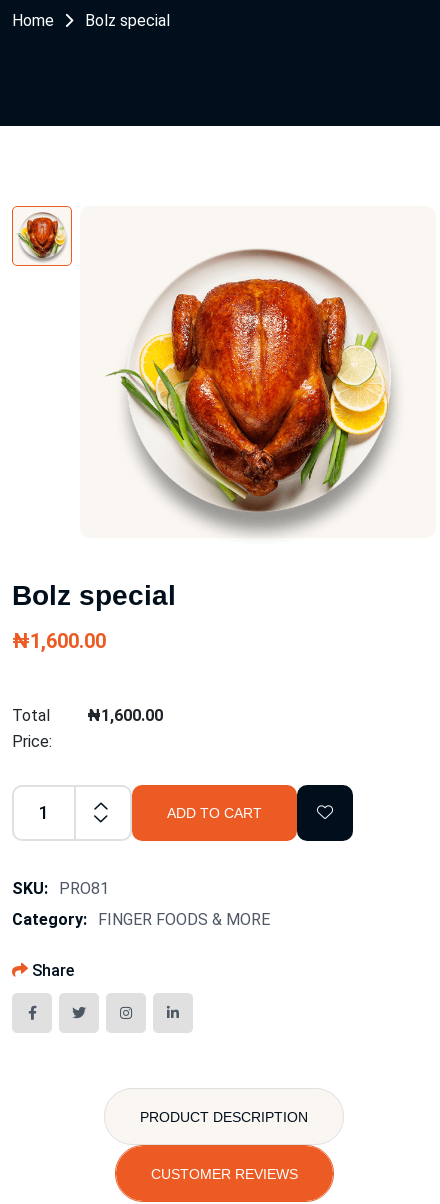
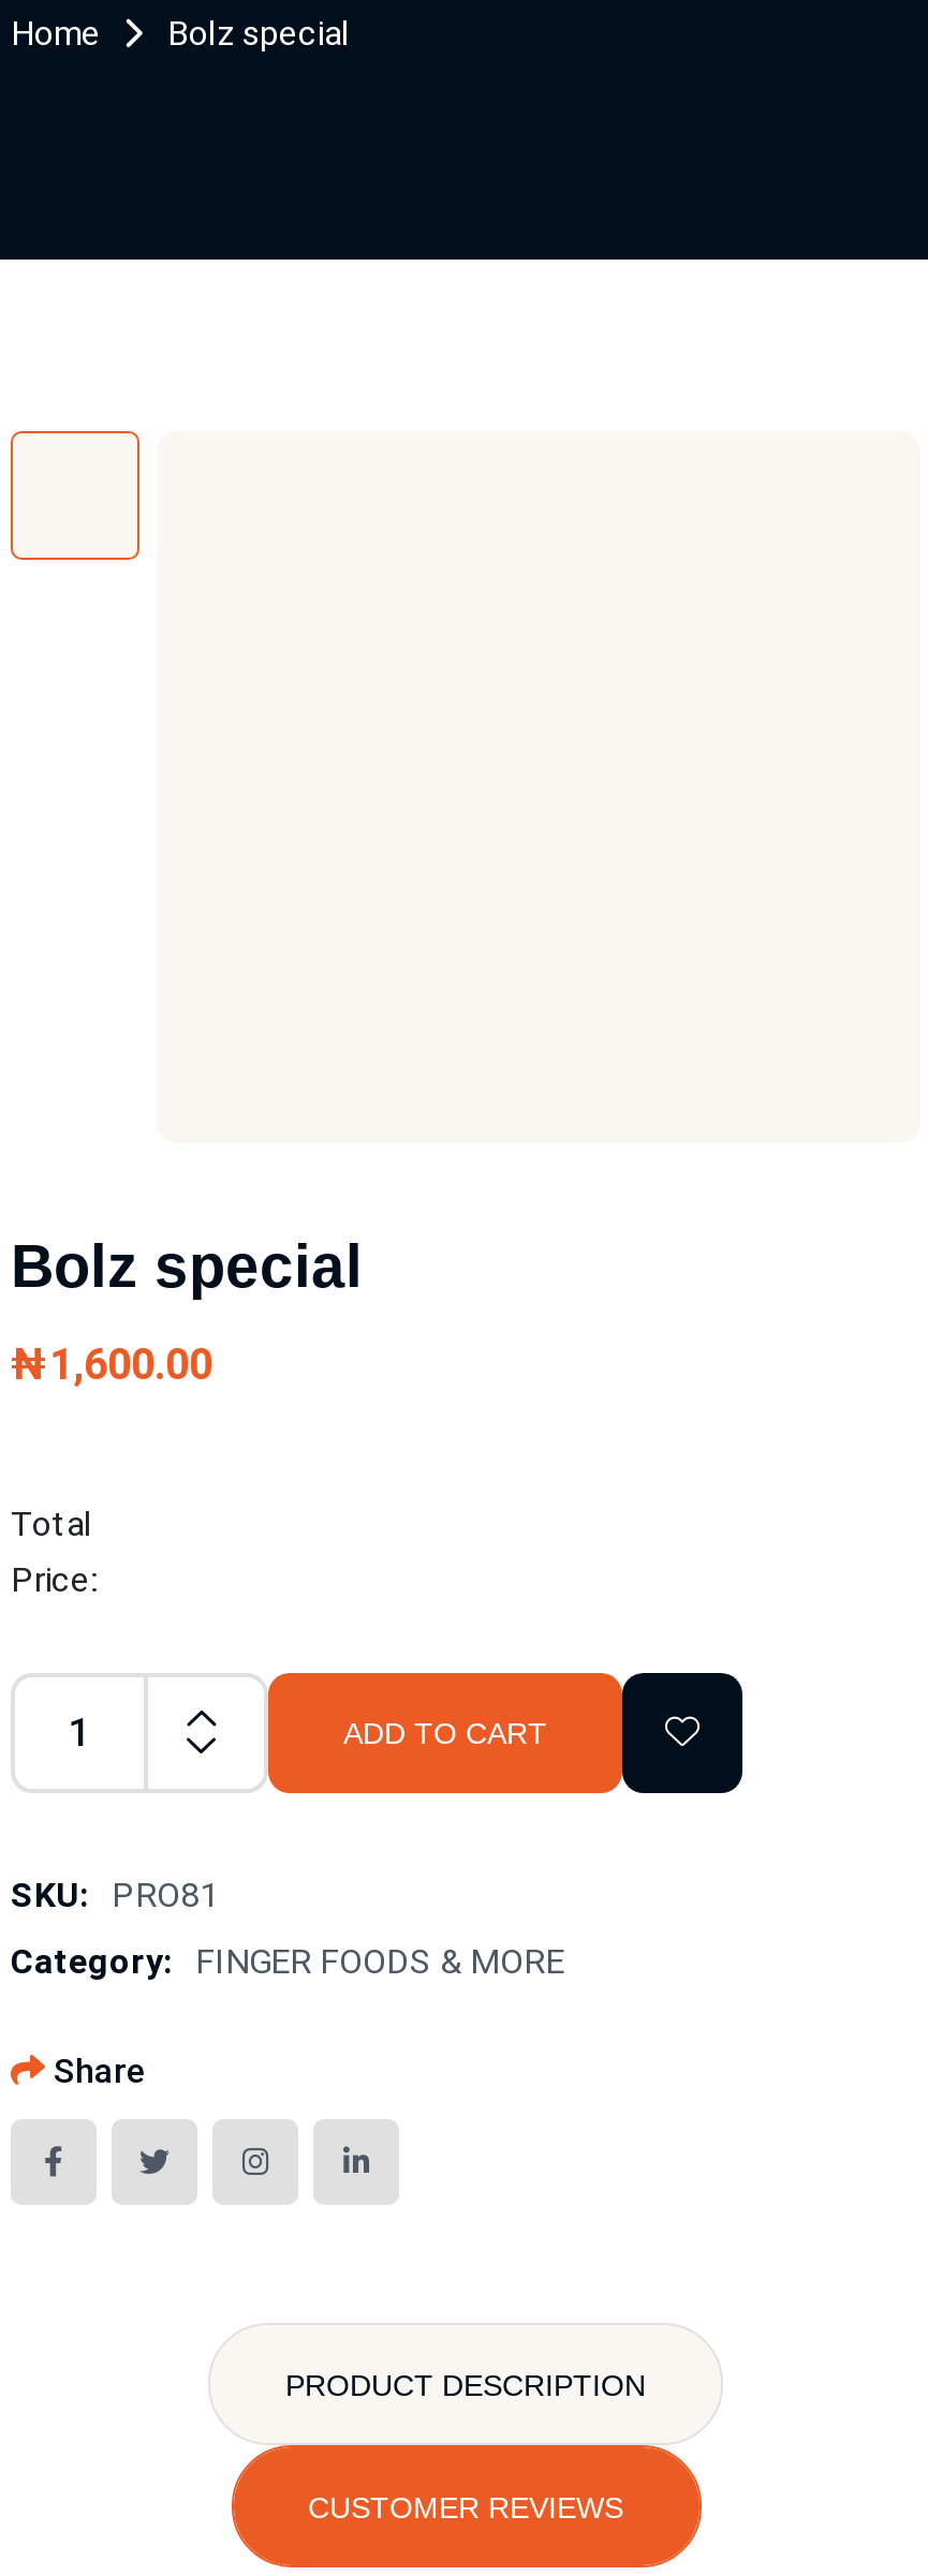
[17,211,67,262] [image] -> none
[106,248,394,534] [image] -> none
[87,706,163,725] ₦1,600.00 -> none

